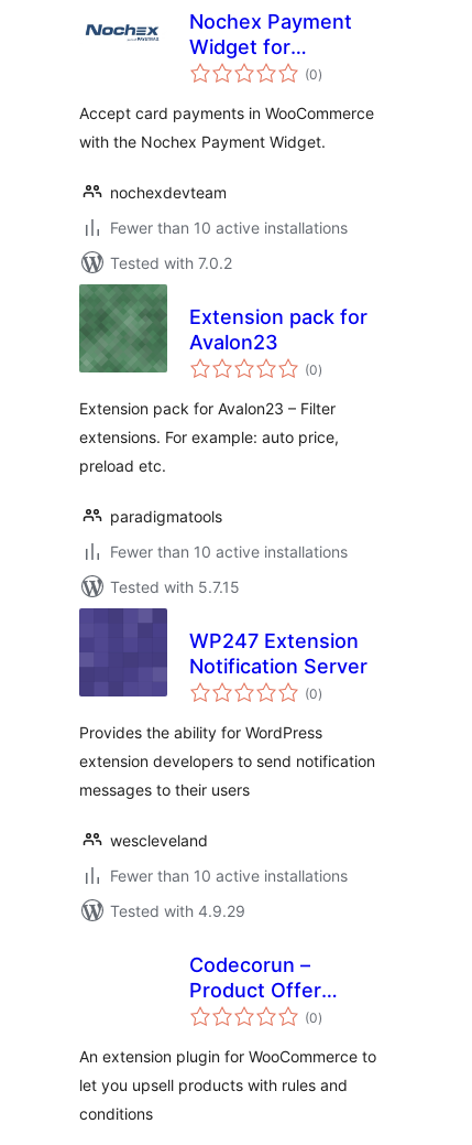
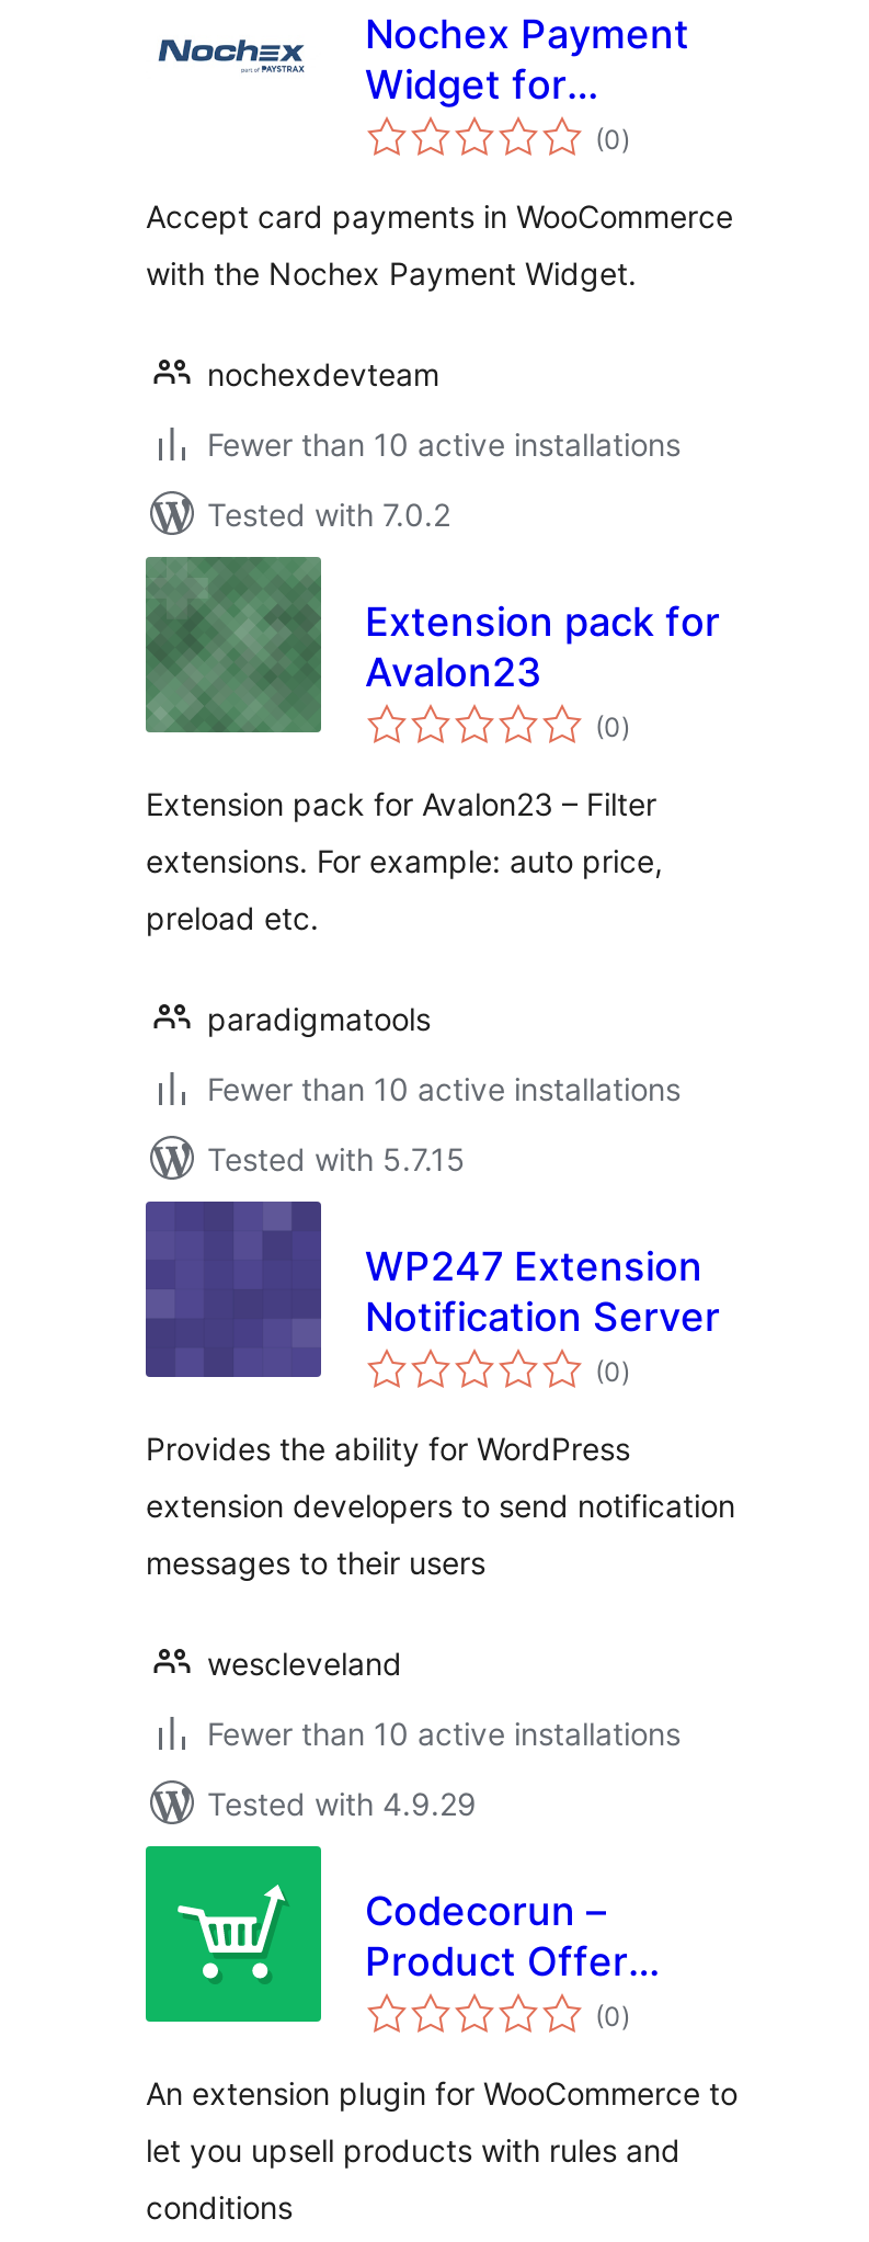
none -> [144,1844,323,2024] [image]

